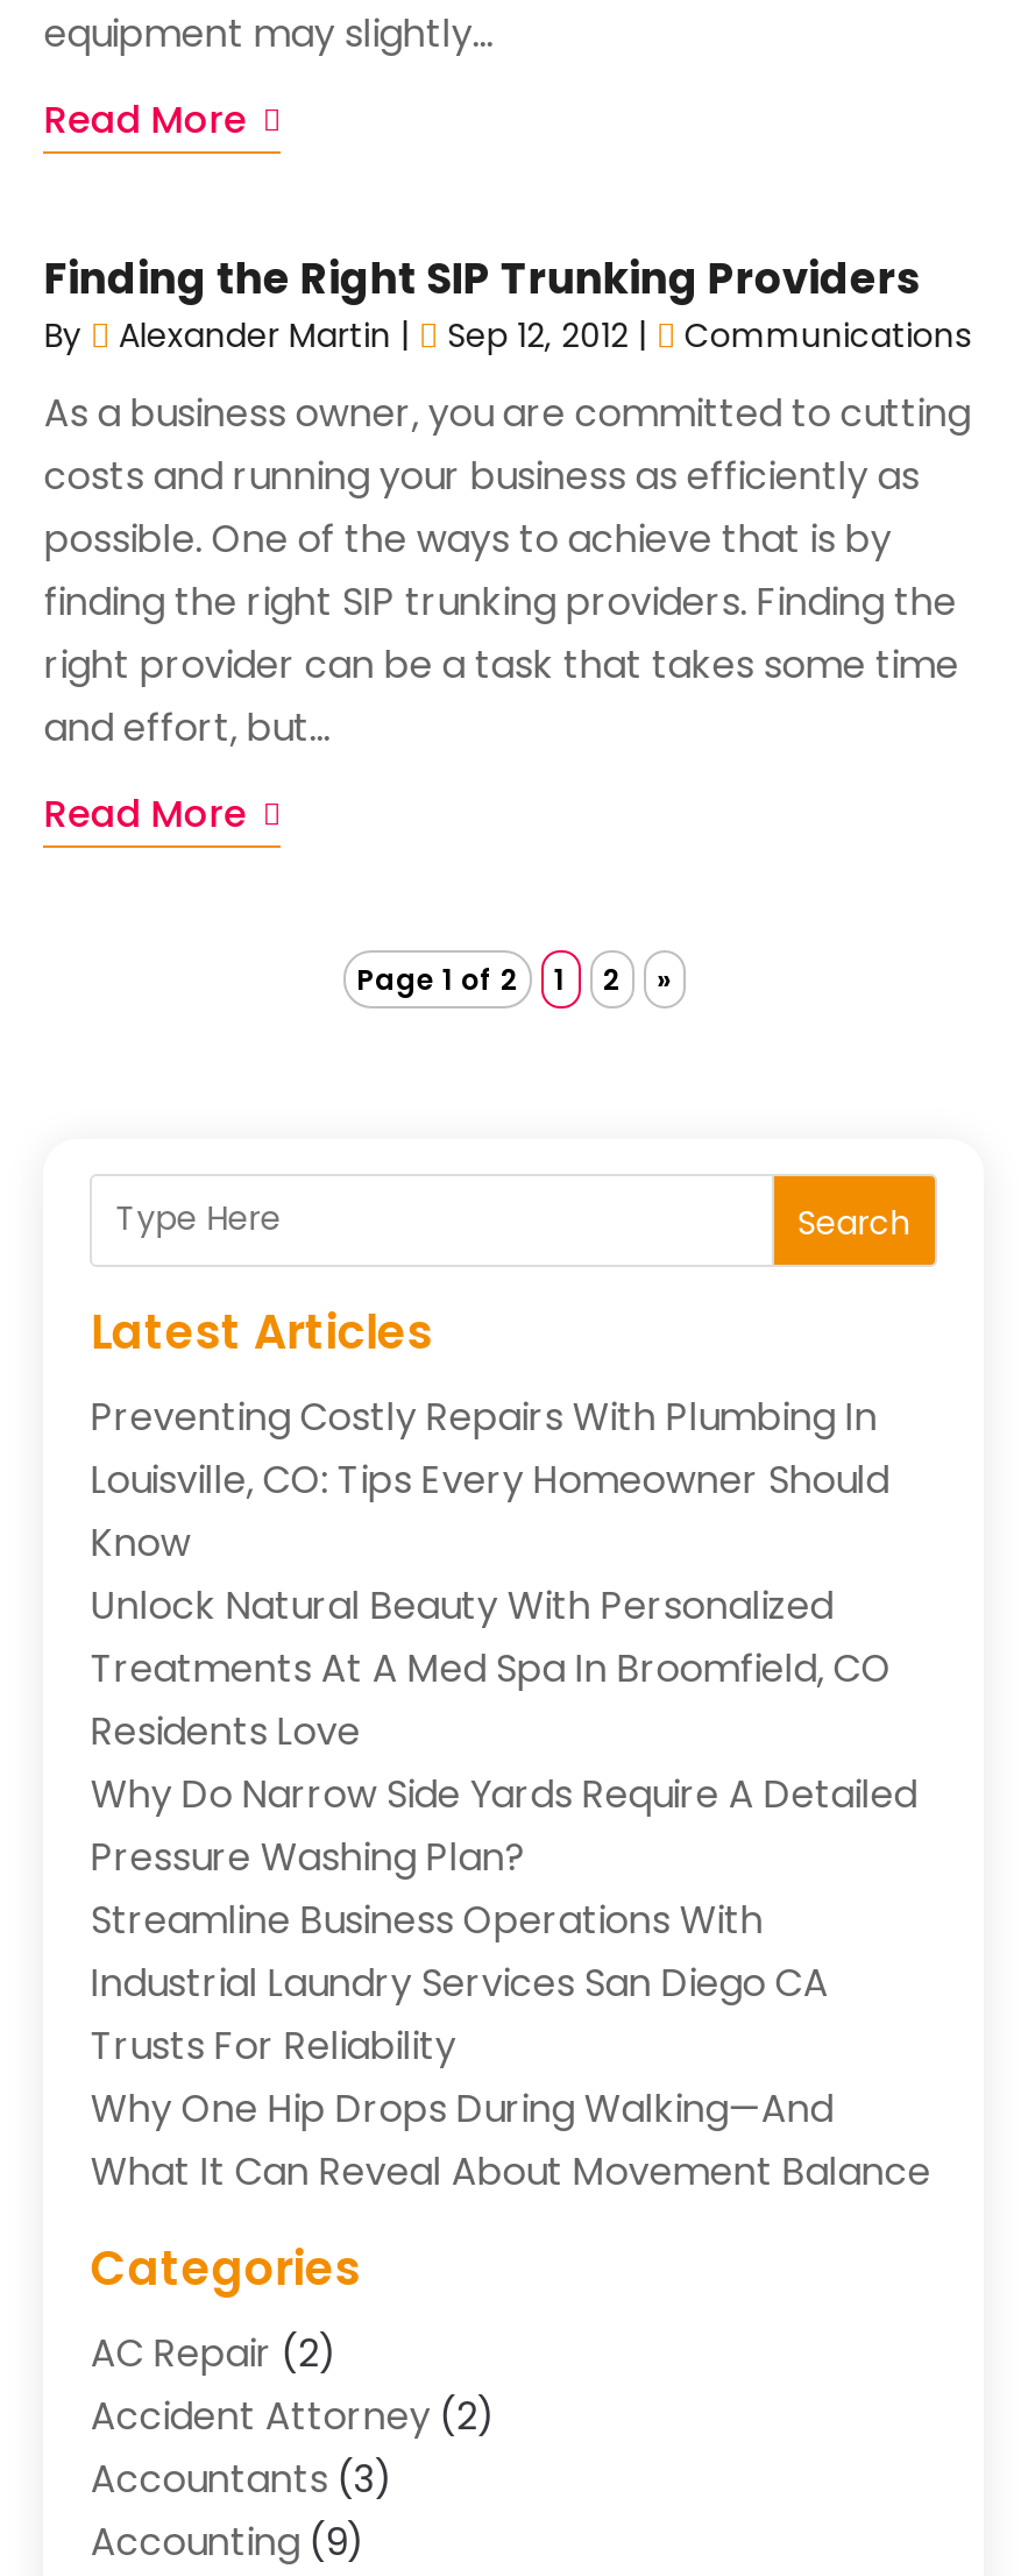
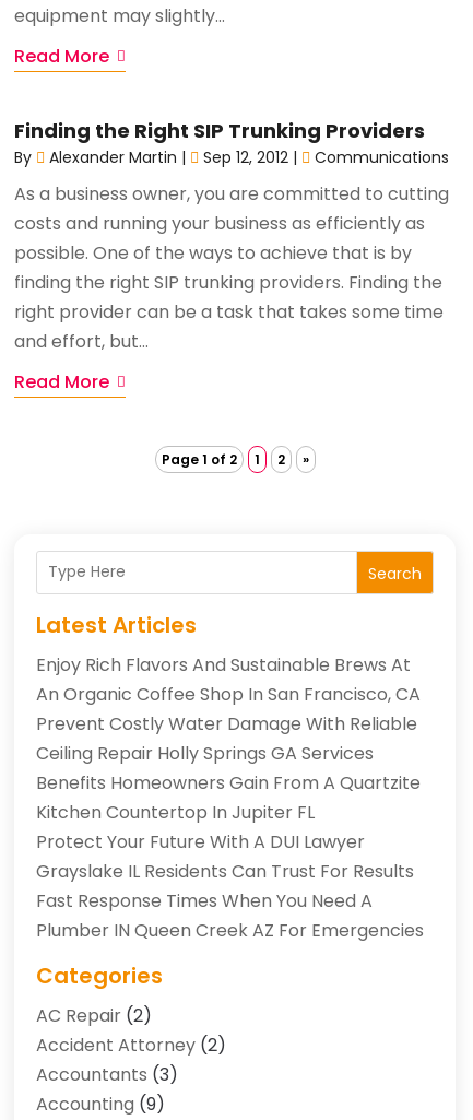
[91,1390,931,2198] Preventing Costly Repairs With Plumbing In | Louisville, CO: Tips Every Homeowner Should | Know | Unlock Natural Beauty With Personalized | Treatments At A Med Spa In Broomfield, CO | Residents Love | Why Do Narrow Side Yards Require A Detailed | Pressure Washing Plan? | Streamline Business Operations With | Industrial Laundry Services San Diego CA | Trusts For Reliability | Why One Hip Drops During Walking—And | What It Can Reveal About Movement Balance -> [36,652,424,943] Enjoy Rich Flavors And Sustainable Brews At | An Organic Coffee Shop In San Francisco, CA | Prevent Costly Water Damage With Reliable | Ceiling Repair Holly Springs GA Services | Benefits Homeowners Gain From A Quartzite | Kitchen Countertop In Jupiter FL | Protect Your Future With A DUI Lawyer | Grayslake IL Residents Can Trust For Results | Fast Response Times When You Need A | Plumber IN Queen Creek AZ For Emergencies

